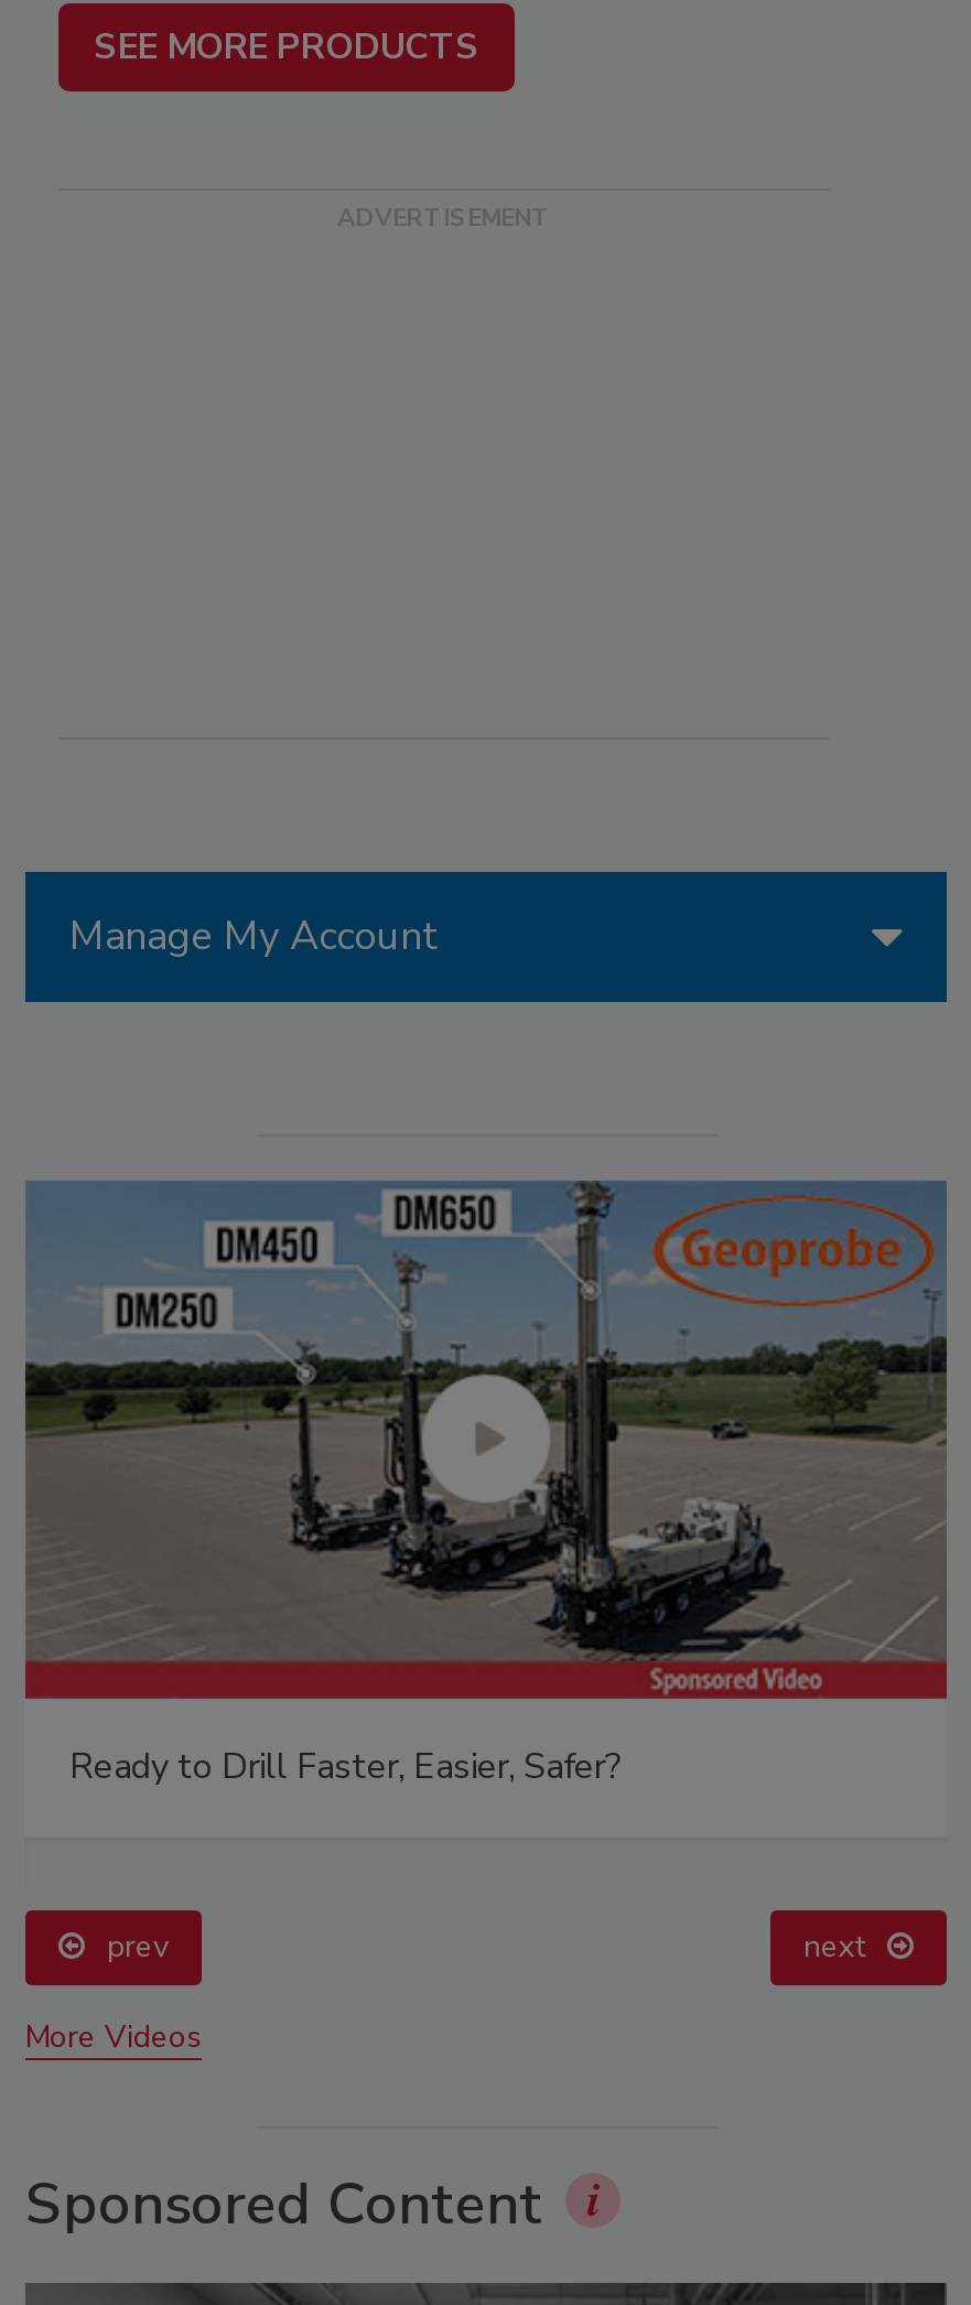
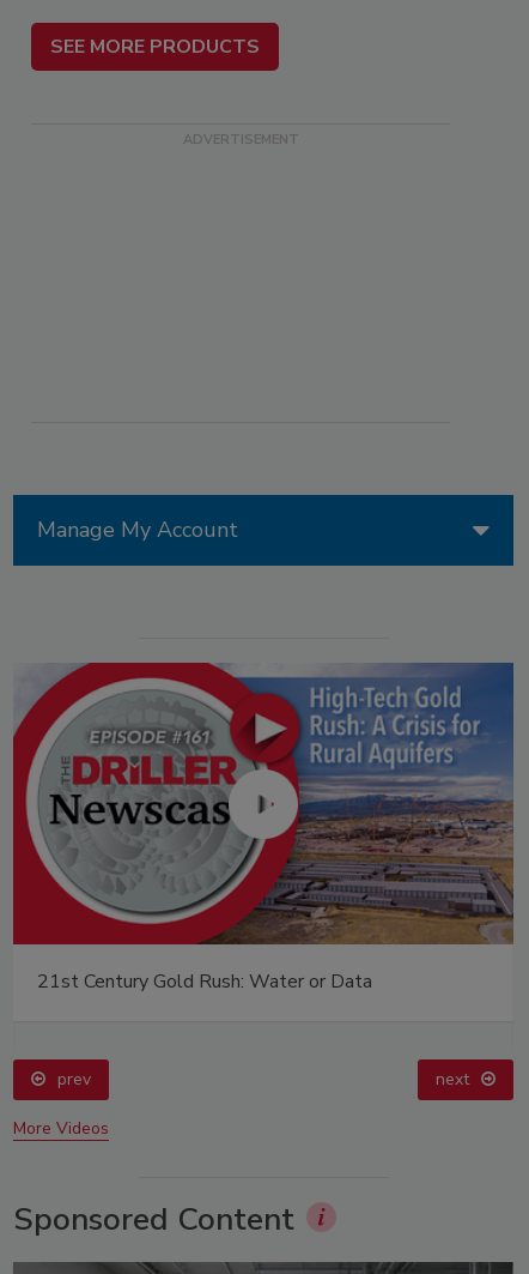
[23,1178,949,1792] [image] | Ready to Drill Faster, Easier, Safer? -> [12,662,513,995] [image] | 21st Century Gold Rush: Water or Data

